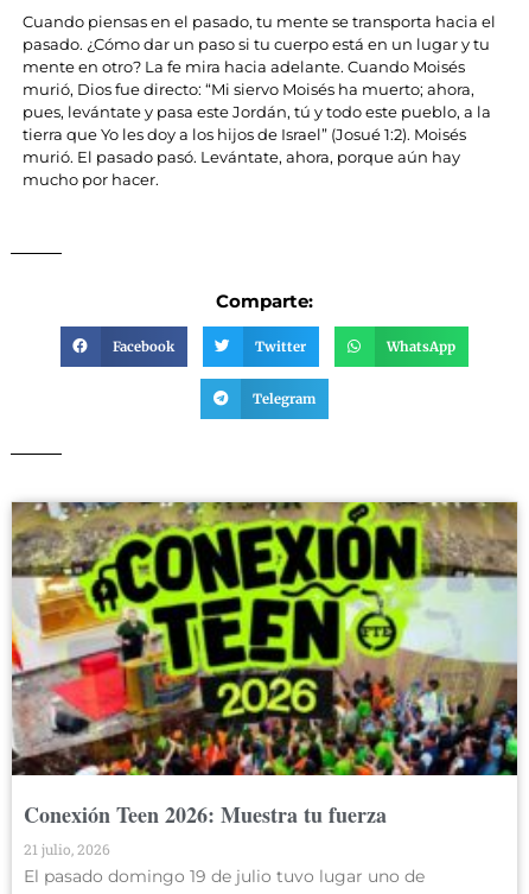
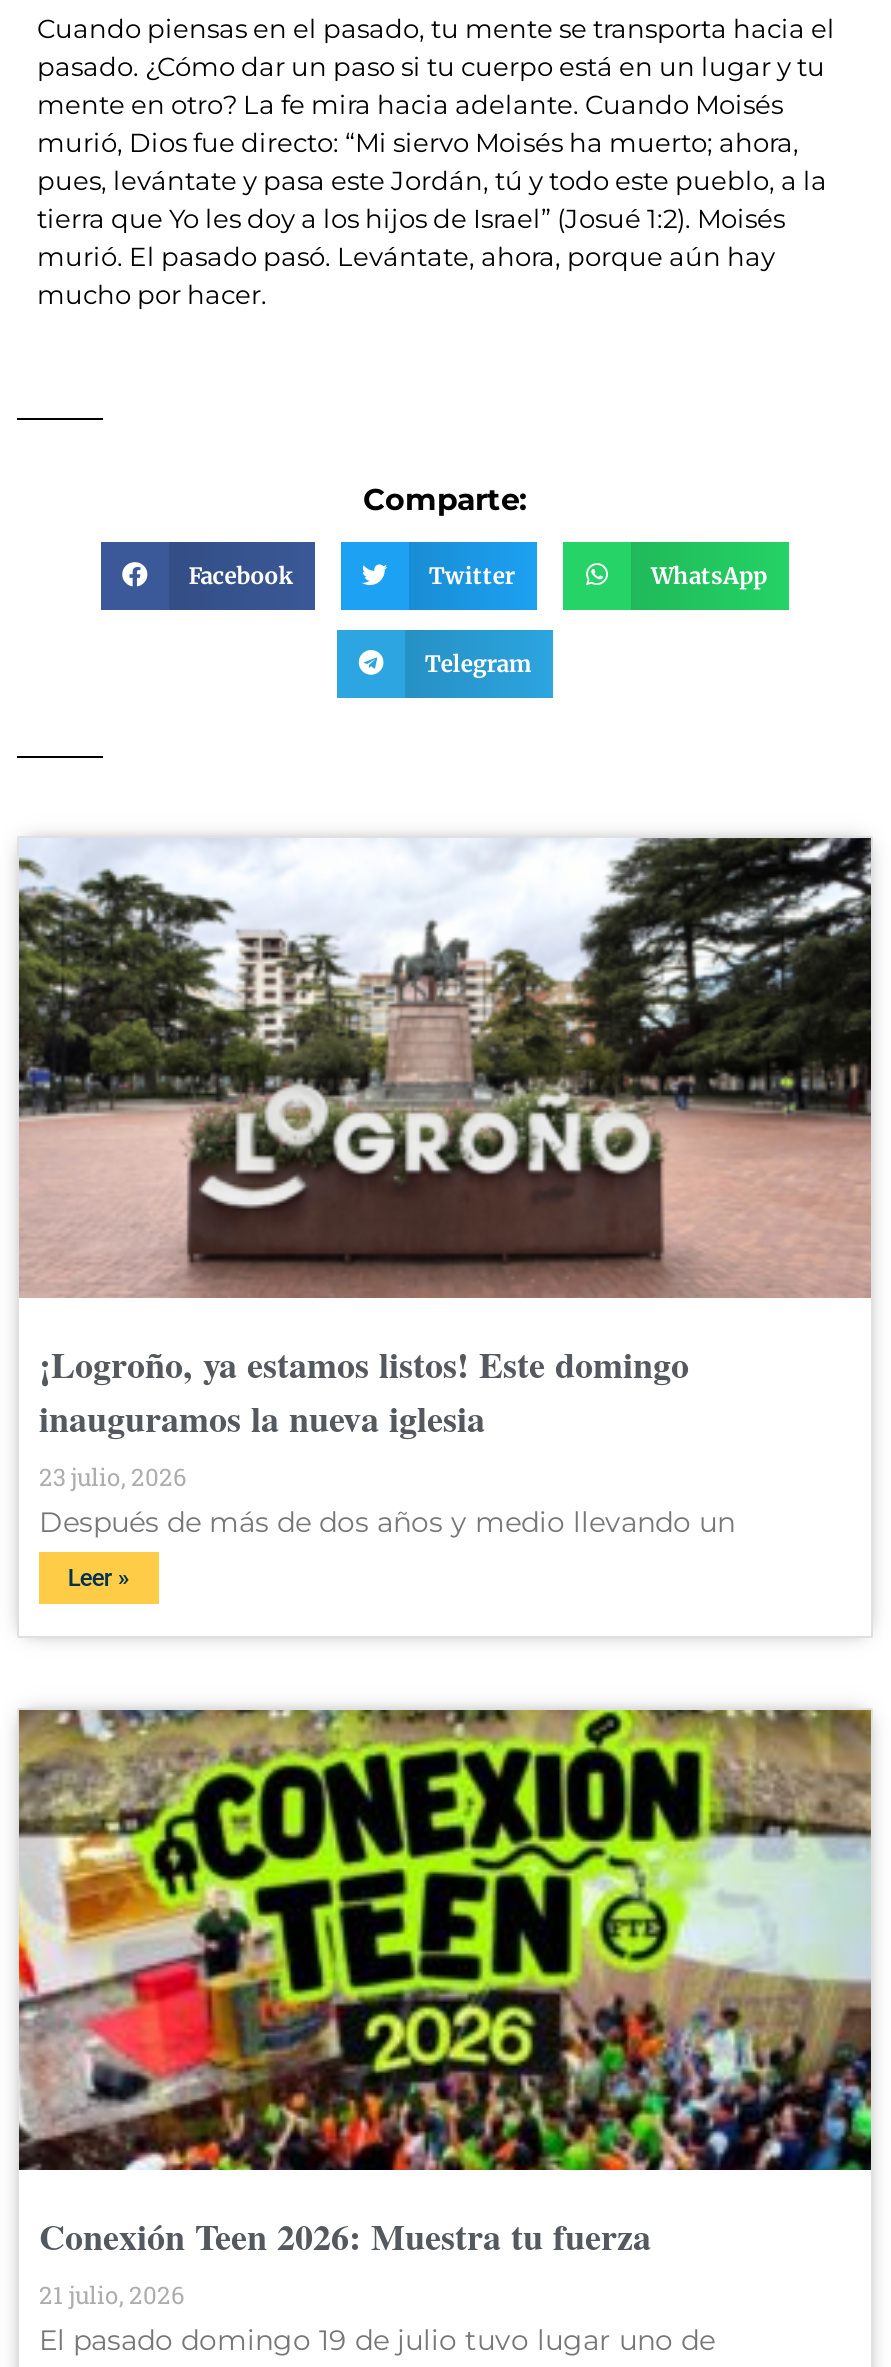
none -> [17,836,873,1592] [image] | ¡Logroño, ya estamos listos! Este domingo | inauguramos la nueva iglesia | 23 julio, 2026 | Después de más de dos años y medio llevando un | Leer »

